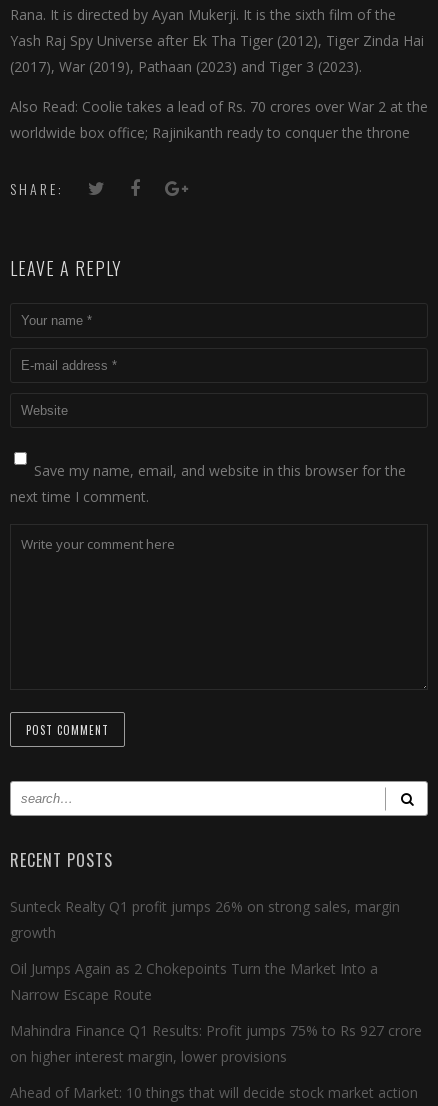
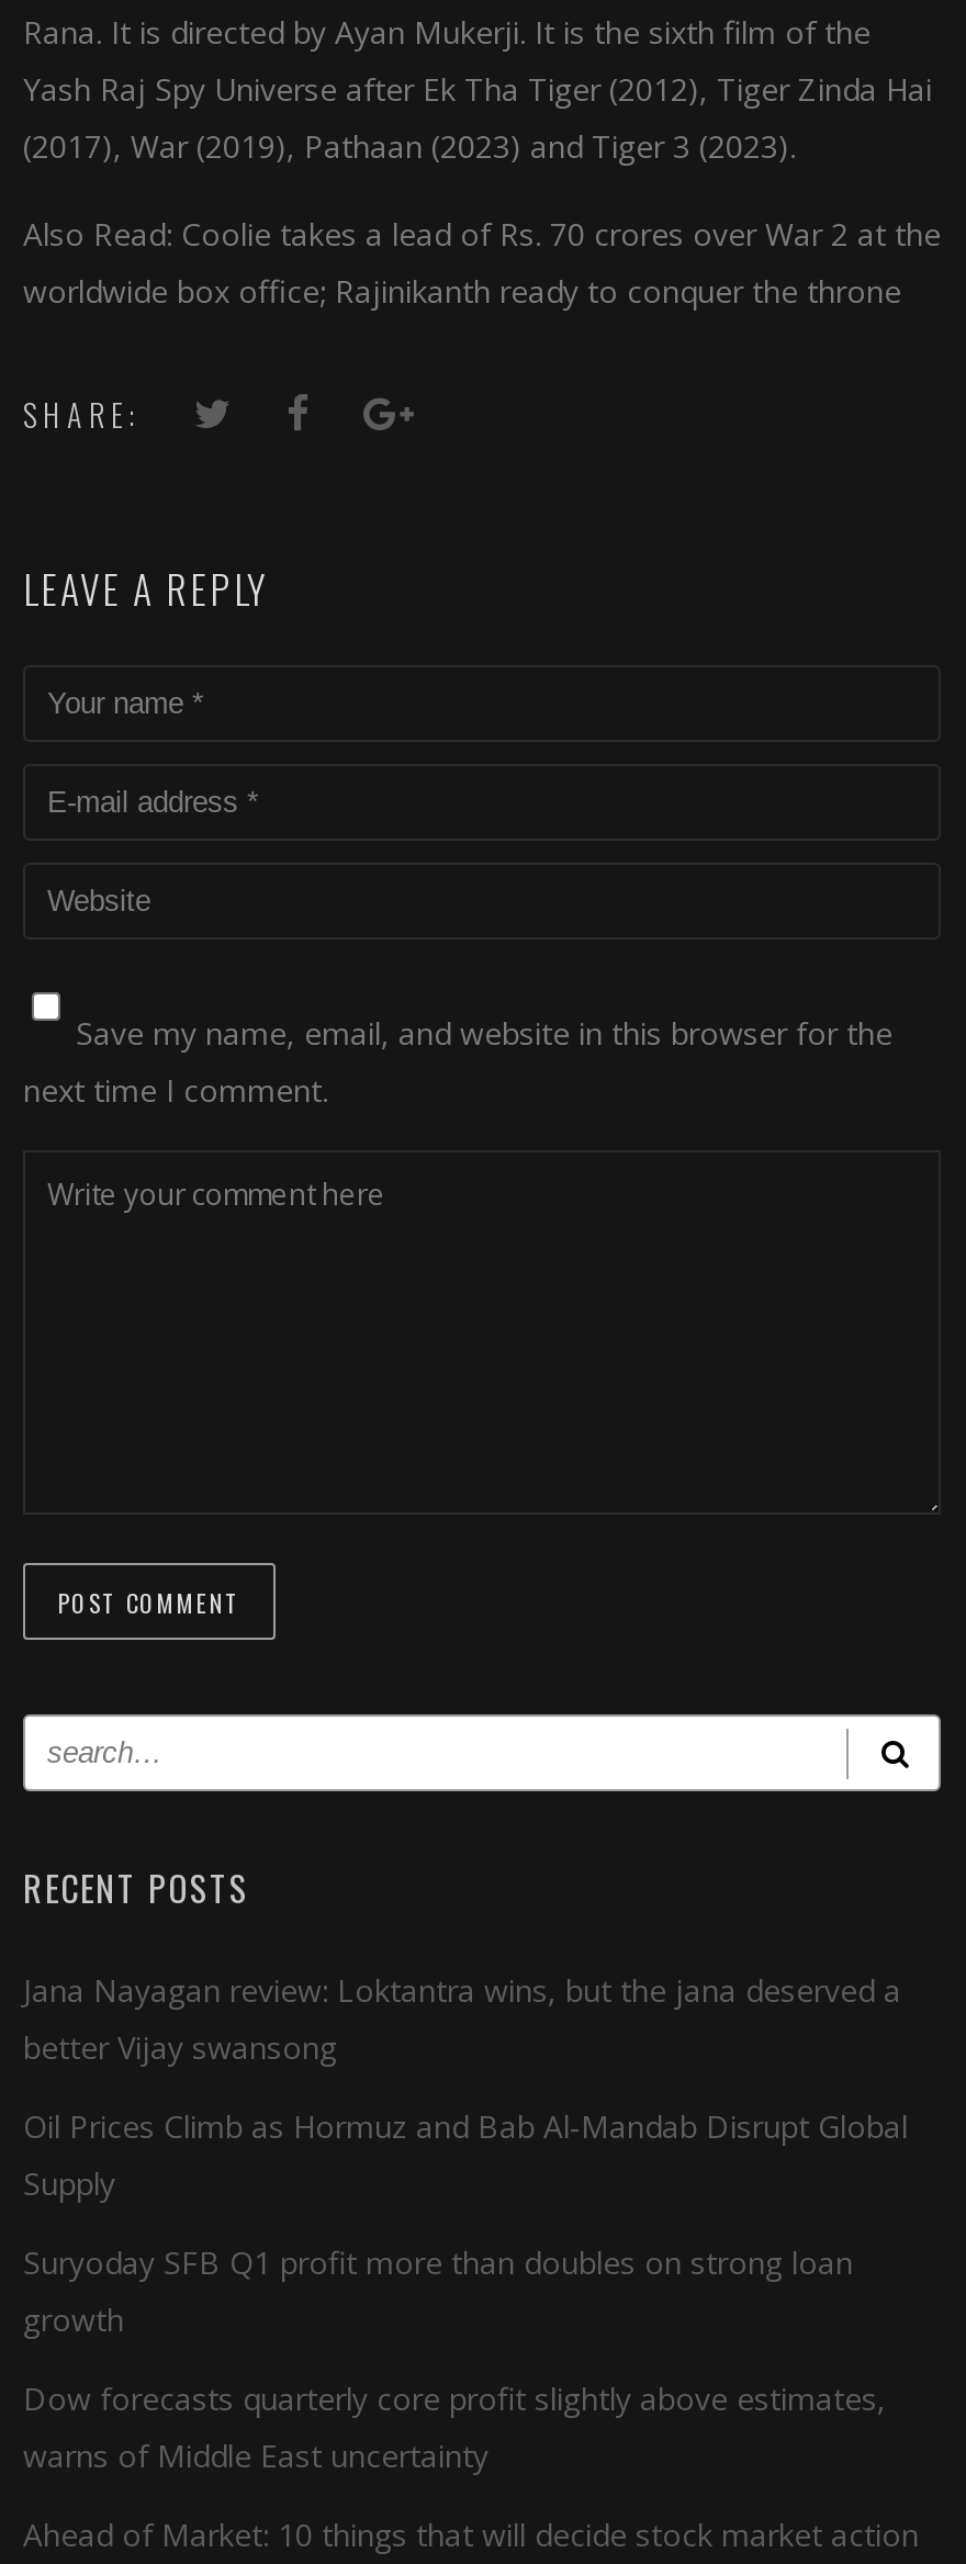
[10,897,400,916] Sunteck Realty Q1 profit jumps 26% on strong sales, margin -> [23,1969,908,2283] Jana Nayagan review: Loktantra wins, but the jana deserved a | better Vijay swansong | Oil Prices Climb as Hormuz and Bab Al-Mandab Disrupt Global | Supply | Suryoday SFB Q1 profit more than doubles on strong loan
moved [10,923,56,942] -> [23,2298,124,2340]: growth
[10,959,422,1066] Oil Jumps Again as 2 Chokepoints Turn the Market Into a | Narrow Escape Route | Mahindra Finance Q1 Results: Profit jumps 75% to Rs 927 crore | on higher interest margin, lower provisions -> [23,2377,886,2476] Dow forecasts quarterly core profit slightly above estimates, | warns of Middle East uncertainty

